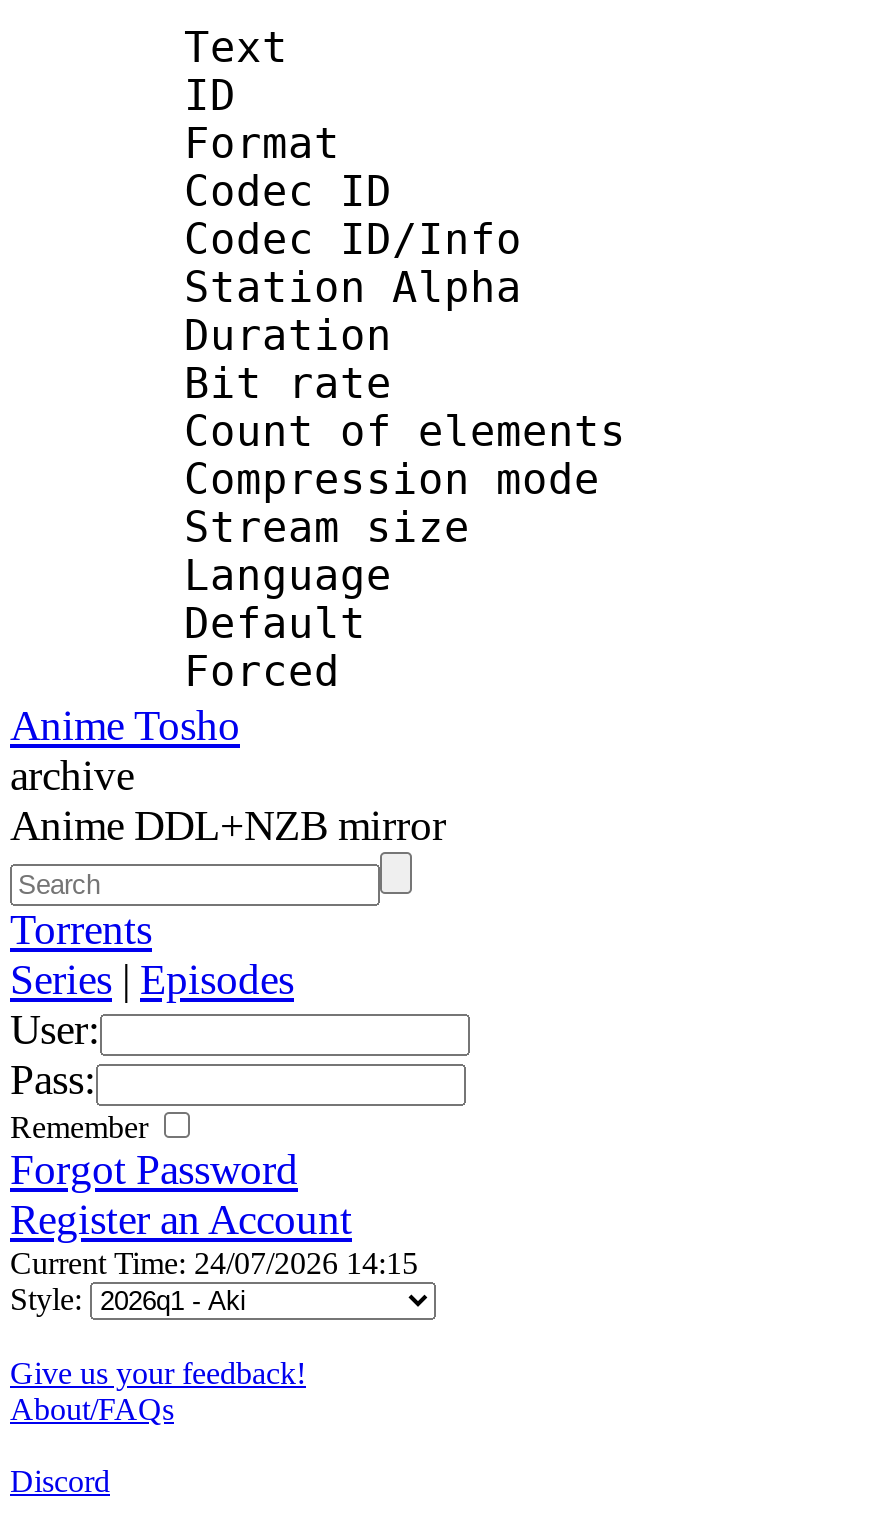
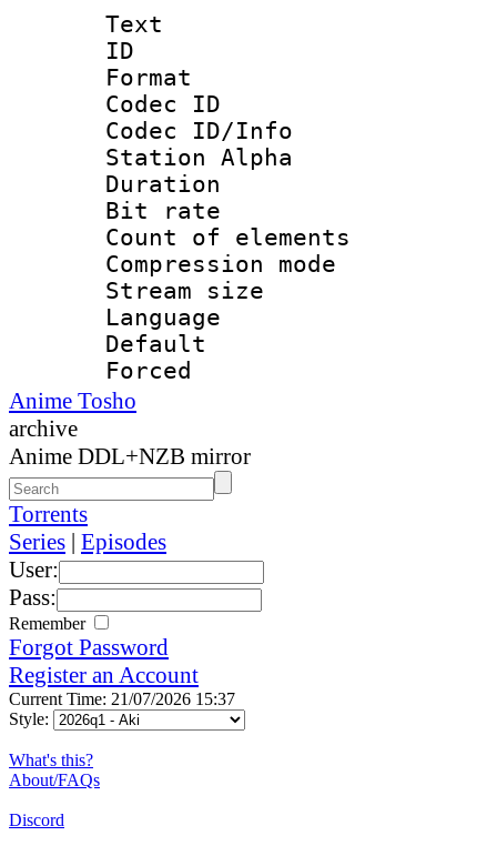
[10,1246,418,1280] Current Time: 24/07/2026 14:15 -> [9,689,235,708] Current Time: 21/07/2026 15:37
[10,1356,306,1390] Give us your feedback! -> [9,750,93,769] What's this?

